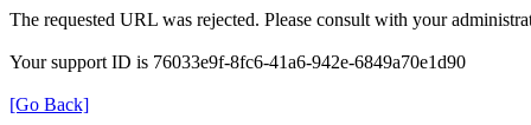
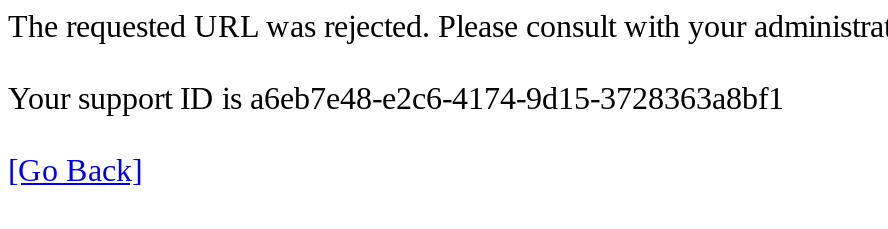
[9,52,466,72] Your support ID is 76033e9f-8fc6-41a6-942e-6849a70e1d90 -> [8,81,784,115] Your support ID is a6eb7e48-e2c6-4174-9d15-3728363a8bf1

